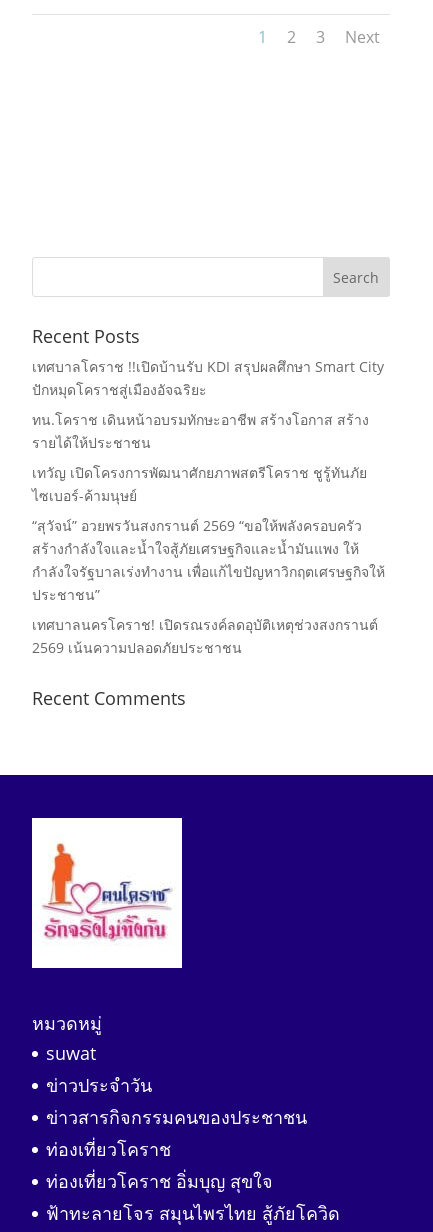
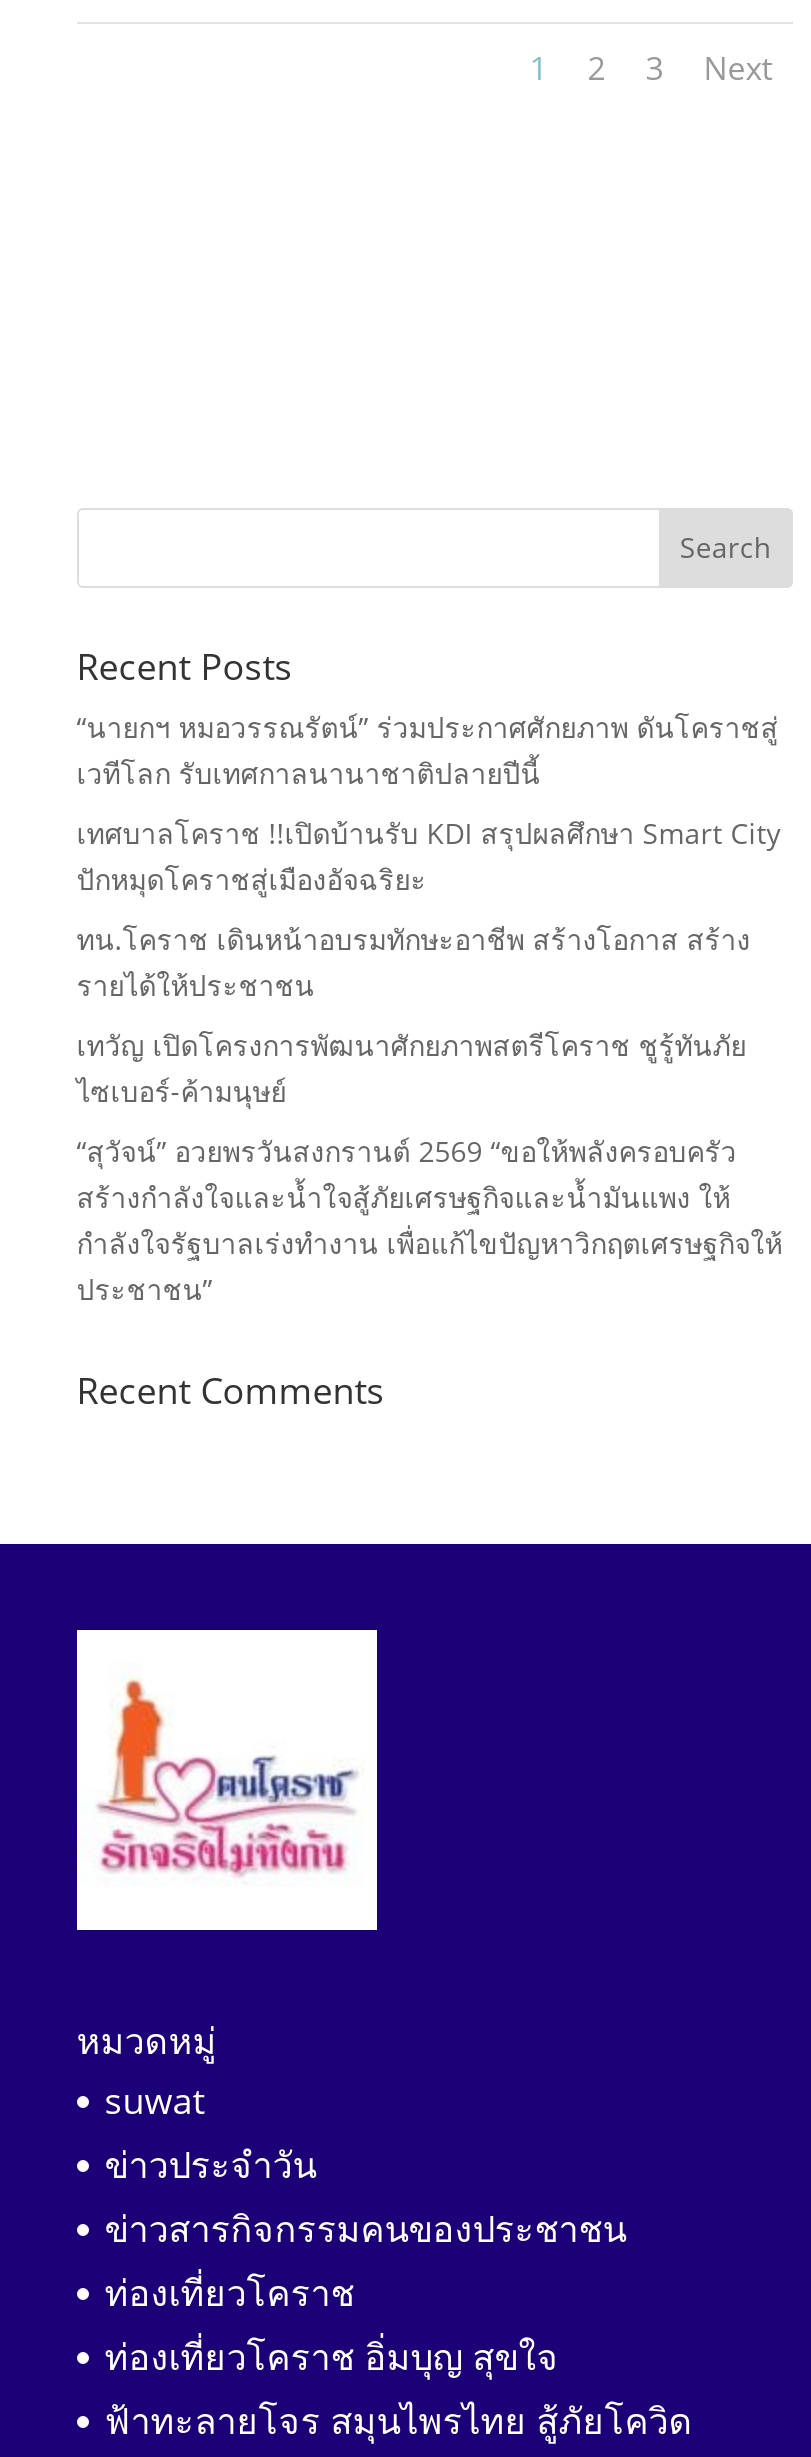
none -> [77,707,779,791] “นายกฯ หมอวรรณรัตน์” ร่วมประกาศศักยภาพ ดันโคราชสู่ | เวทีโลก รับเทศกาลนานาชาติปลายปีนี้
moved [32,357,385,604] -> [77,813,783,1307]: เทศบาลโคราช !!เปิดบ้านรับ KDI สรุปผลศึกษา Smart City | ปักหมุดโคราชสู่เมืองอัจฉริยะ | ทน.โคราช เดินหน้าอบรมทักษะอาชีพ สร้างโอกาส สร้าง | ... | กำลังใจรัฐบาลเร่งทํางาน เพื่อแก้ไขปัญหาวิกฤตเศรษฐกิจให้ | ประชาชน”
[32,615,378,657] เทศบาลนครโคราช! เปิดรณรงค์ลดอุบัติเหตุช่วงสงกรานต์ | 2569 เน้นความปลอดภัยประชาชน -> none

